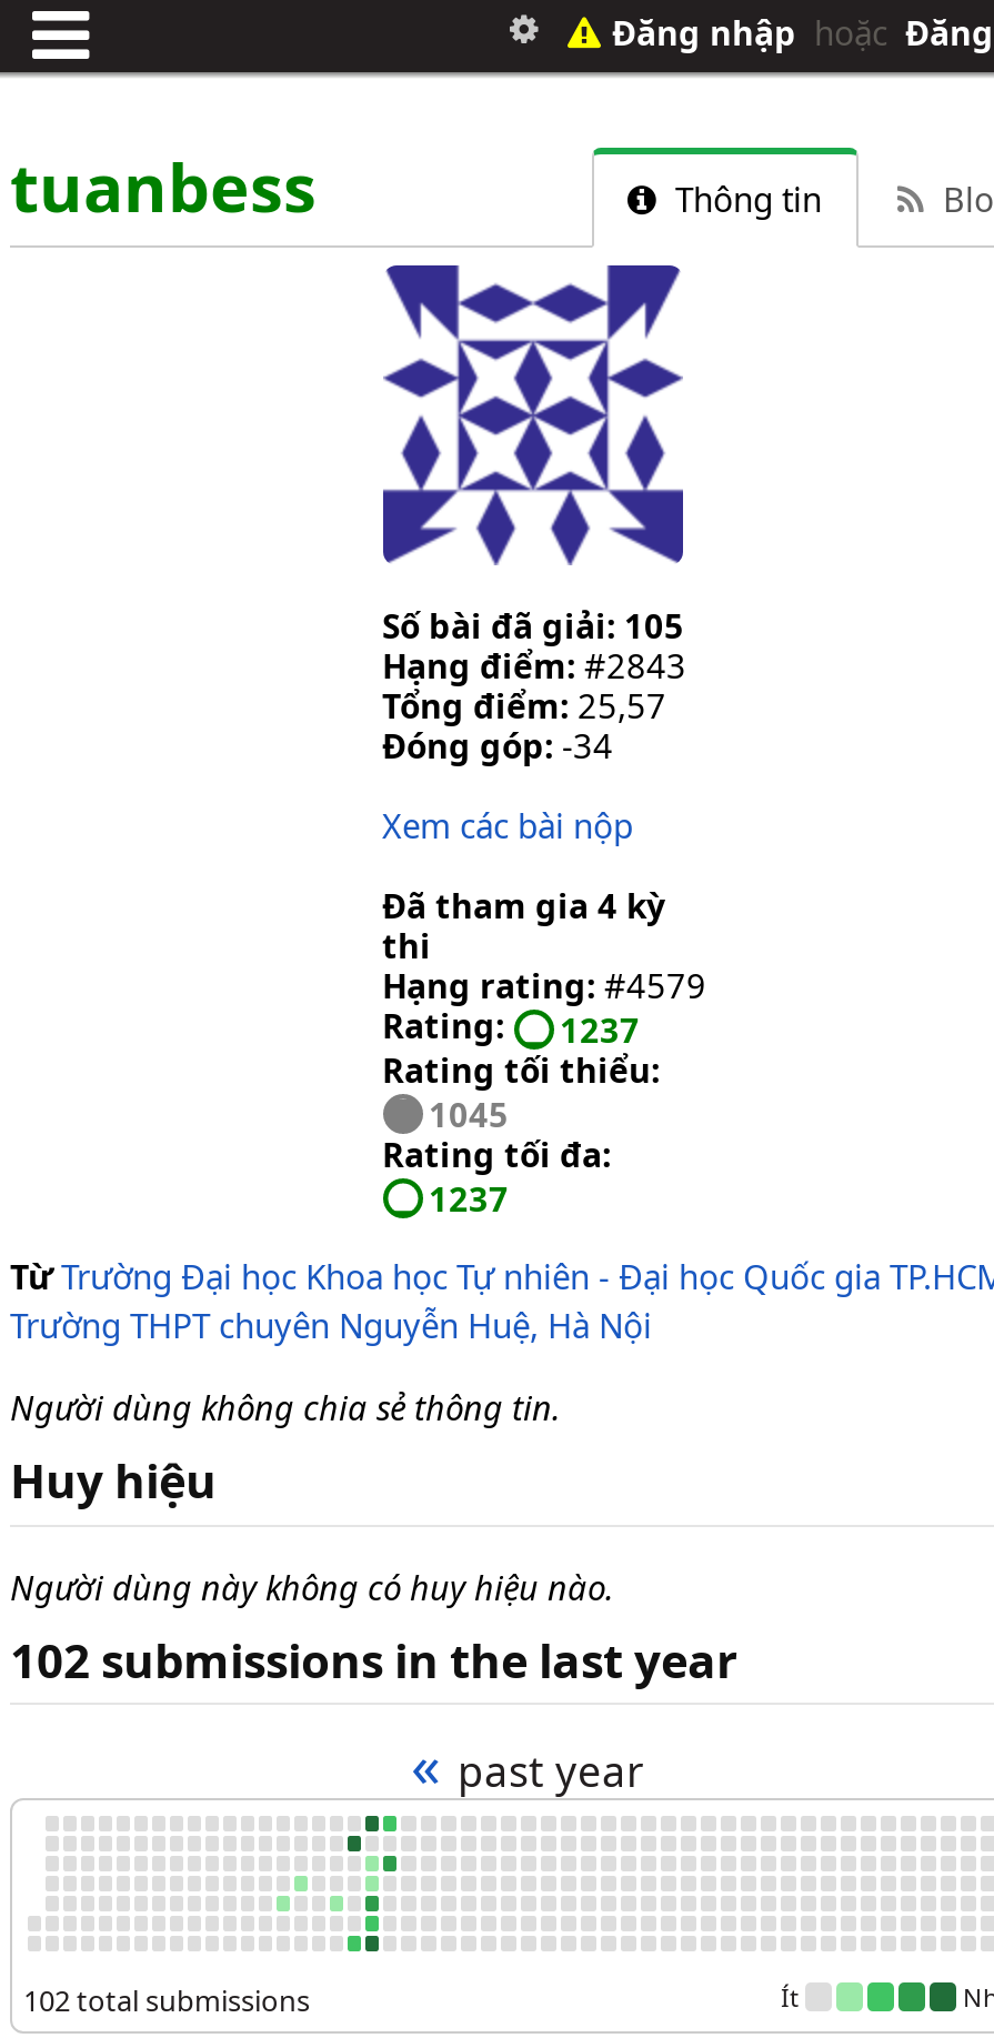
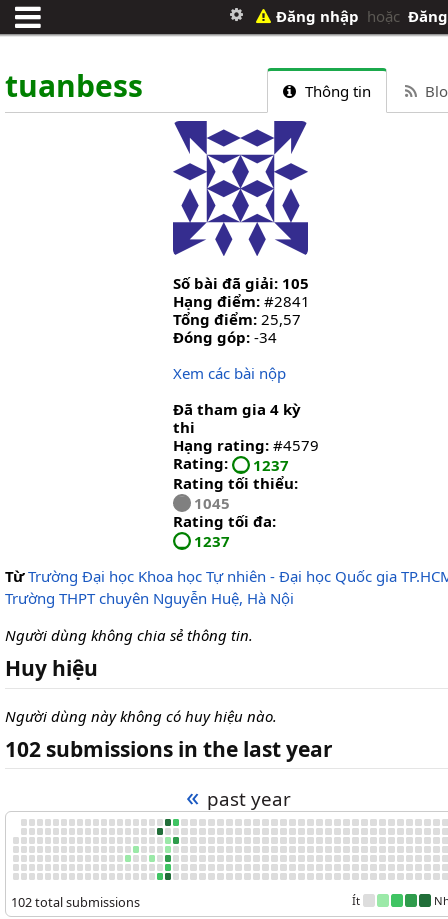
[382,643,686,687] Hạng điểm: #2843 -> [172,291,309,311] Hạng điểm: #2841

